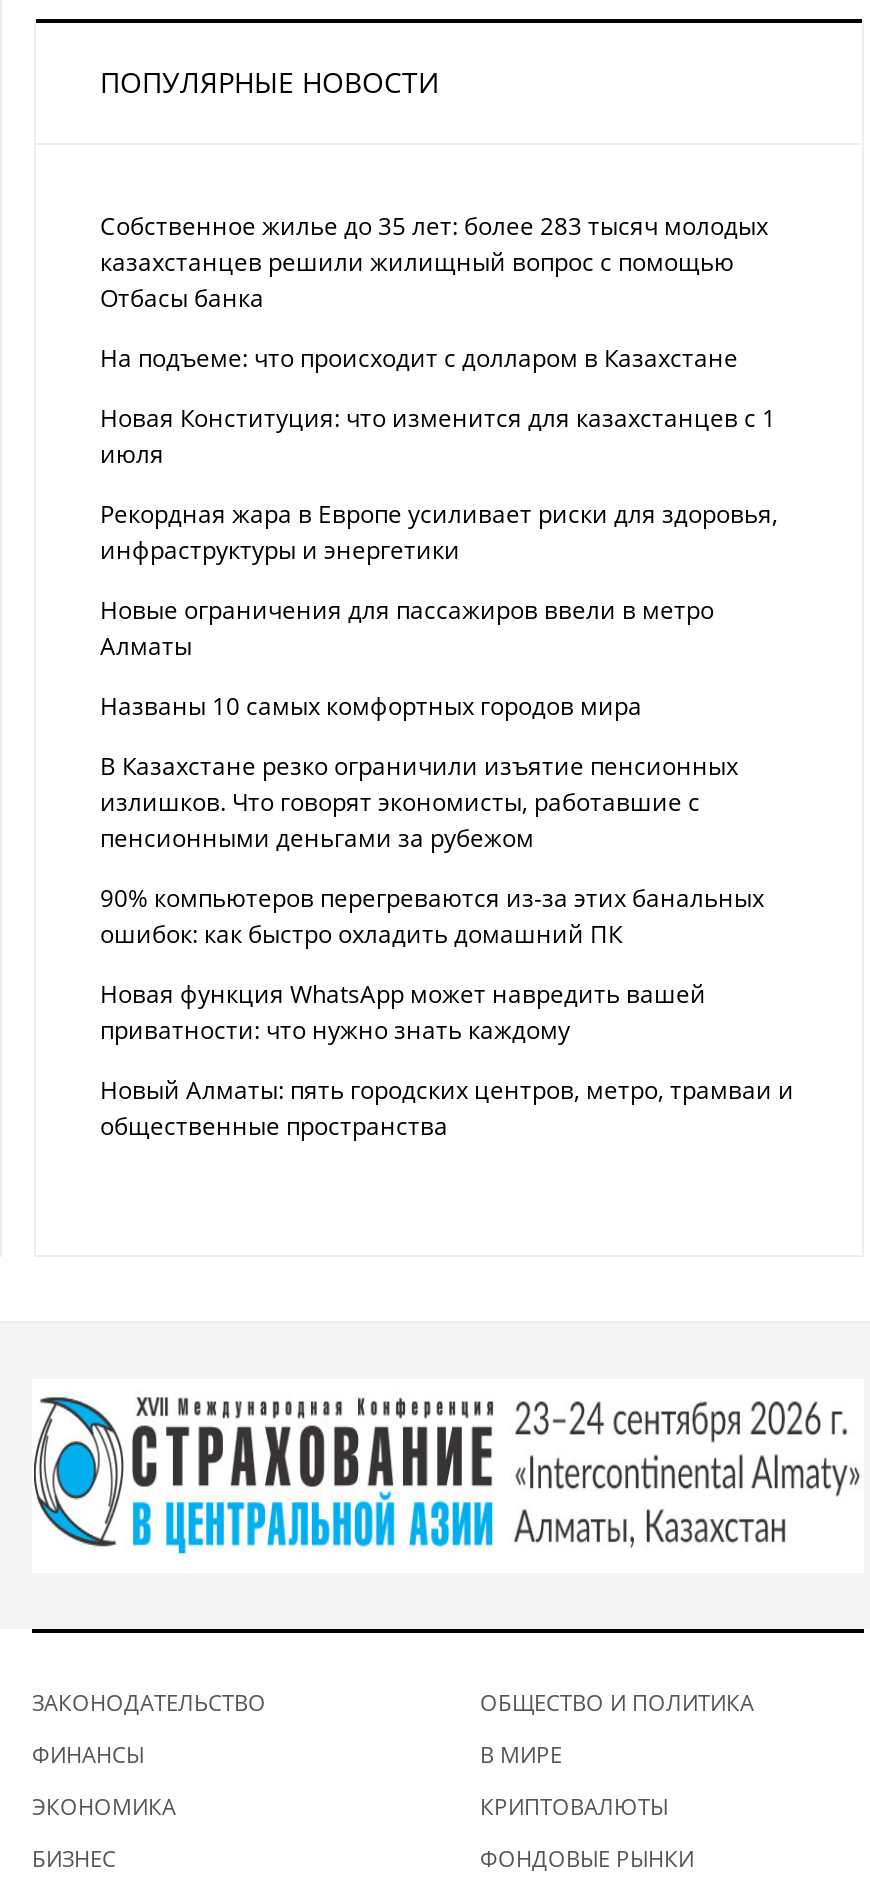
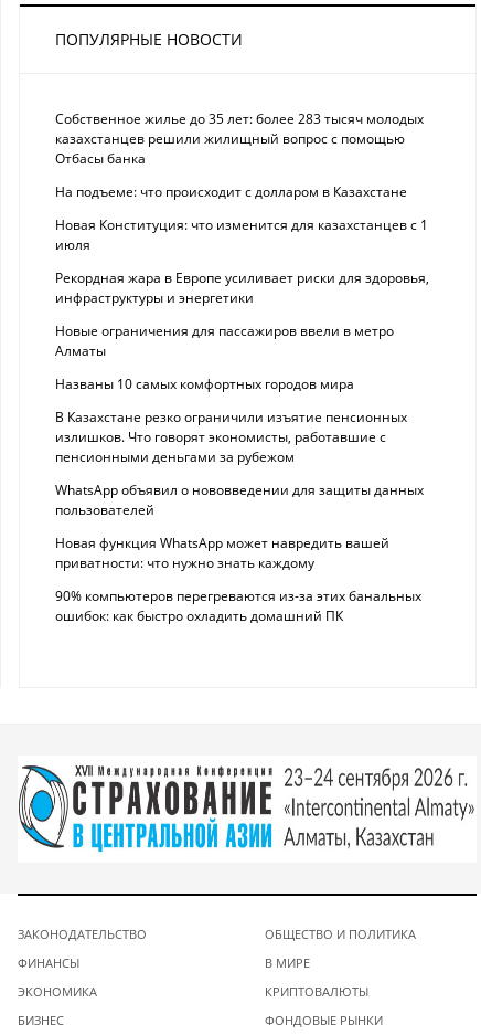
none -> [55,480,424,519] WhatsApp объявил о нововведении для защиты данных | пользователей
moved [100,881,764,951] -> [55,586,421,625]: 90% компьютеров перегреваются из-за этих банальных | ошибок: как быстро охладить домашний ПК
[100,1073,794,1143] Новый Алматы: пять городских центров, метро, трамваи и | общественные пространства -> none

